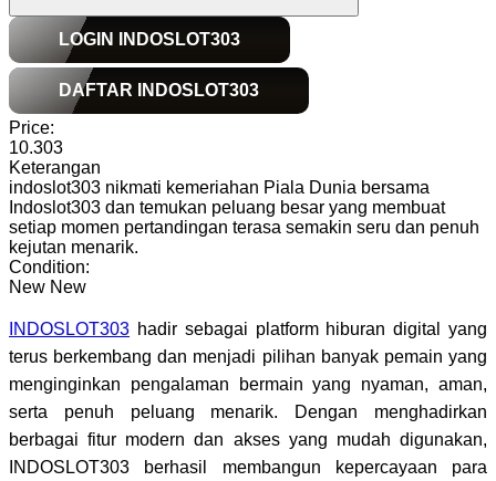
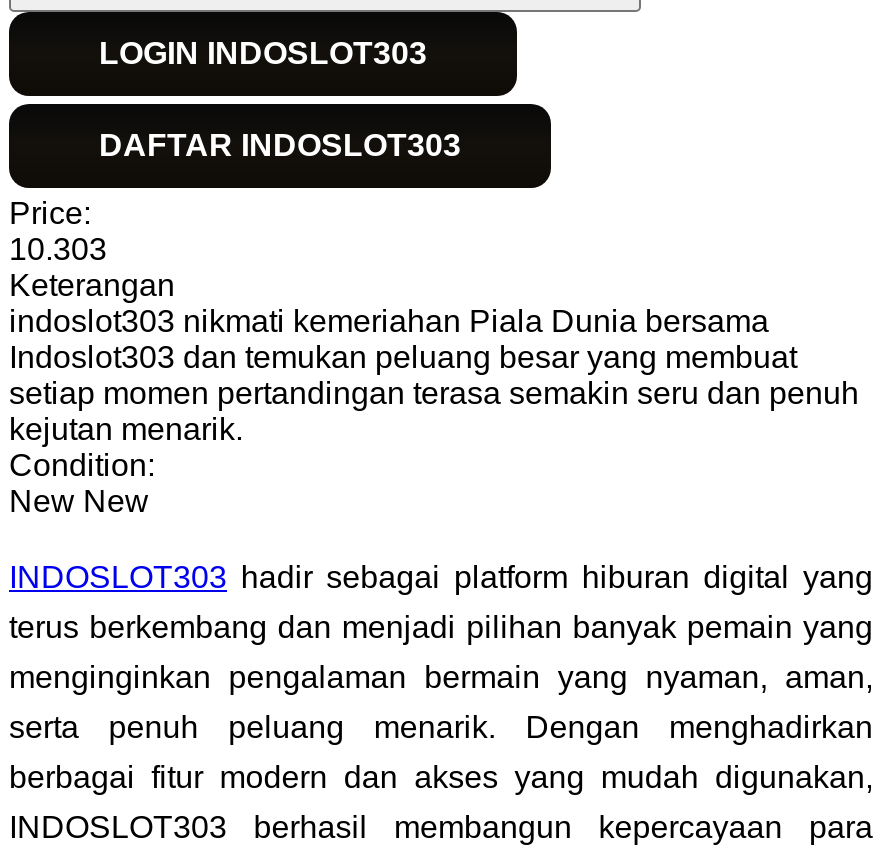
[10,15,93,115] [image] -> [9,10,157,188] [image]

